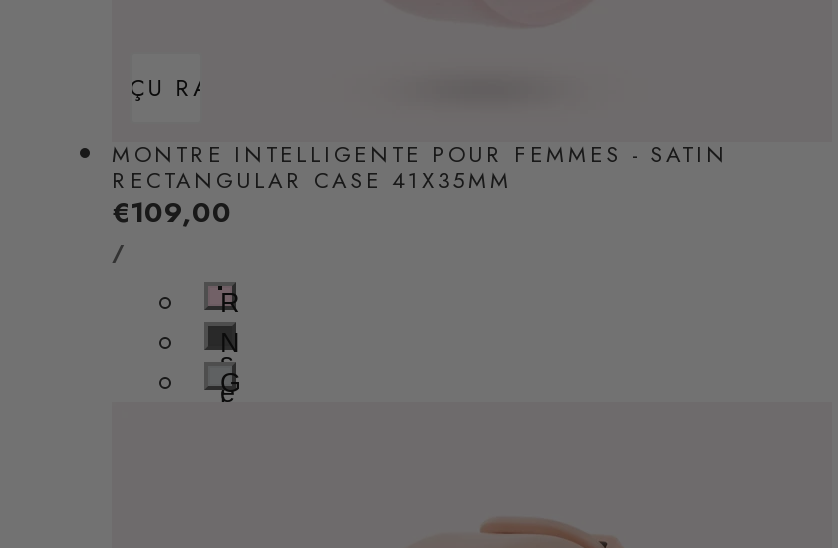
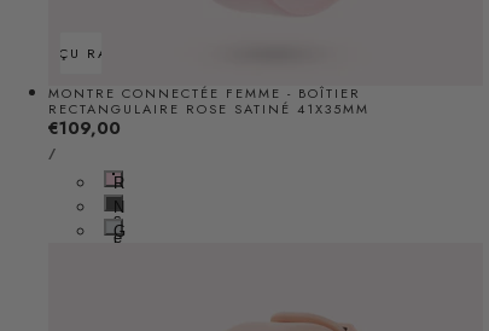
[112,138,728,196] MONTRE INTELLIGENTE POUR FEMMES - SATIN | RECTANGULAR CASE 41X35MM -> [48,83,369,118] MONTRE CONNECTÉE FEMME - BOÎTIER | RECTANGULAIRE ROSE SATINÉ 41X35MM

